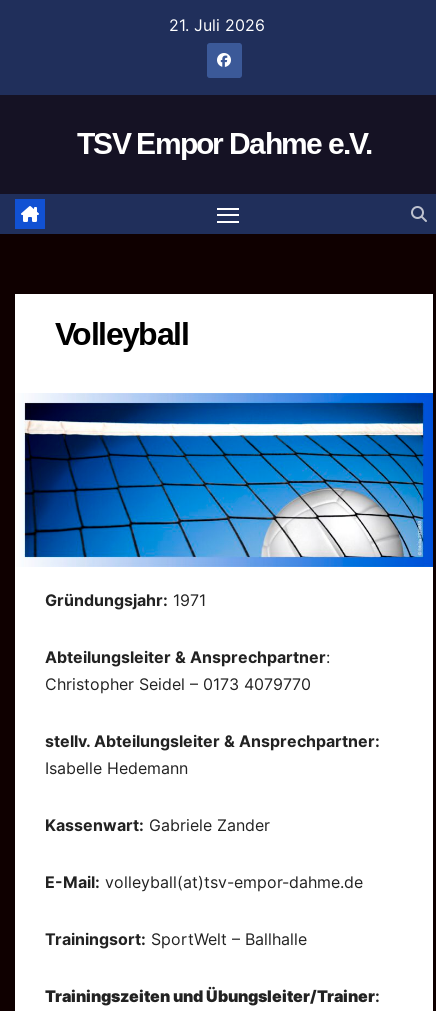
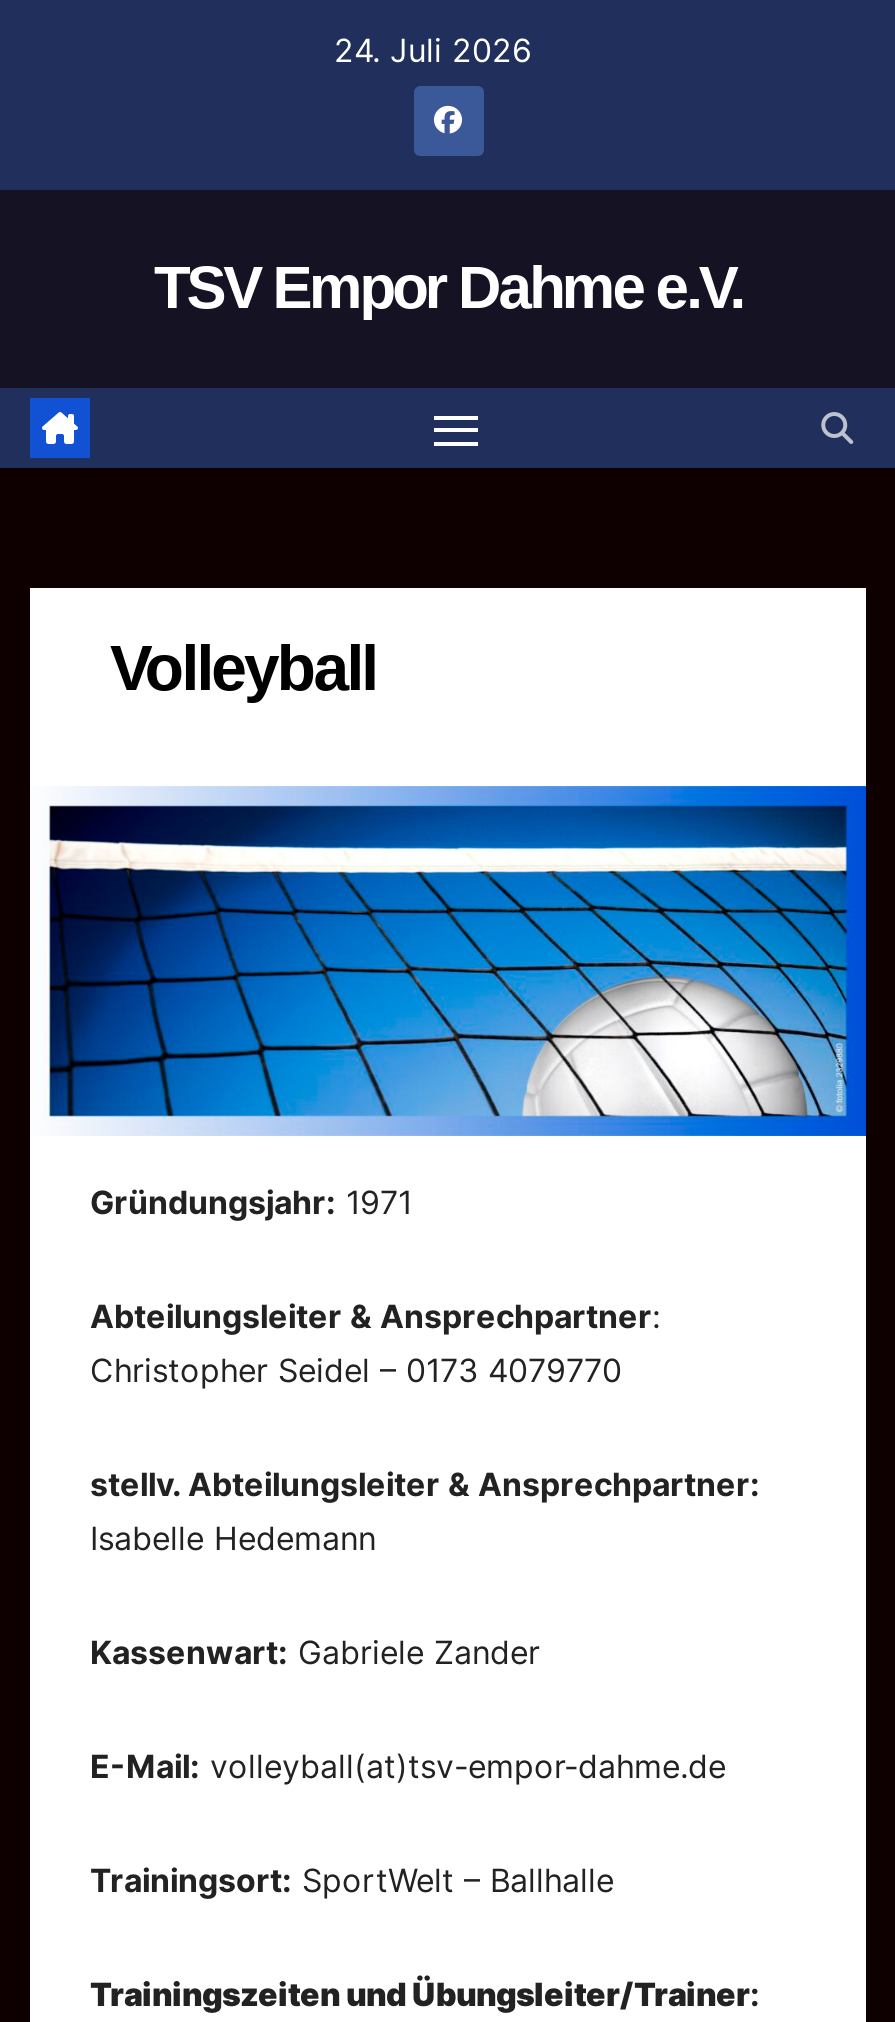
[168,15,264,35] 21. Juli 2026 -> [334,30,532,70] 24. Juli 2026

